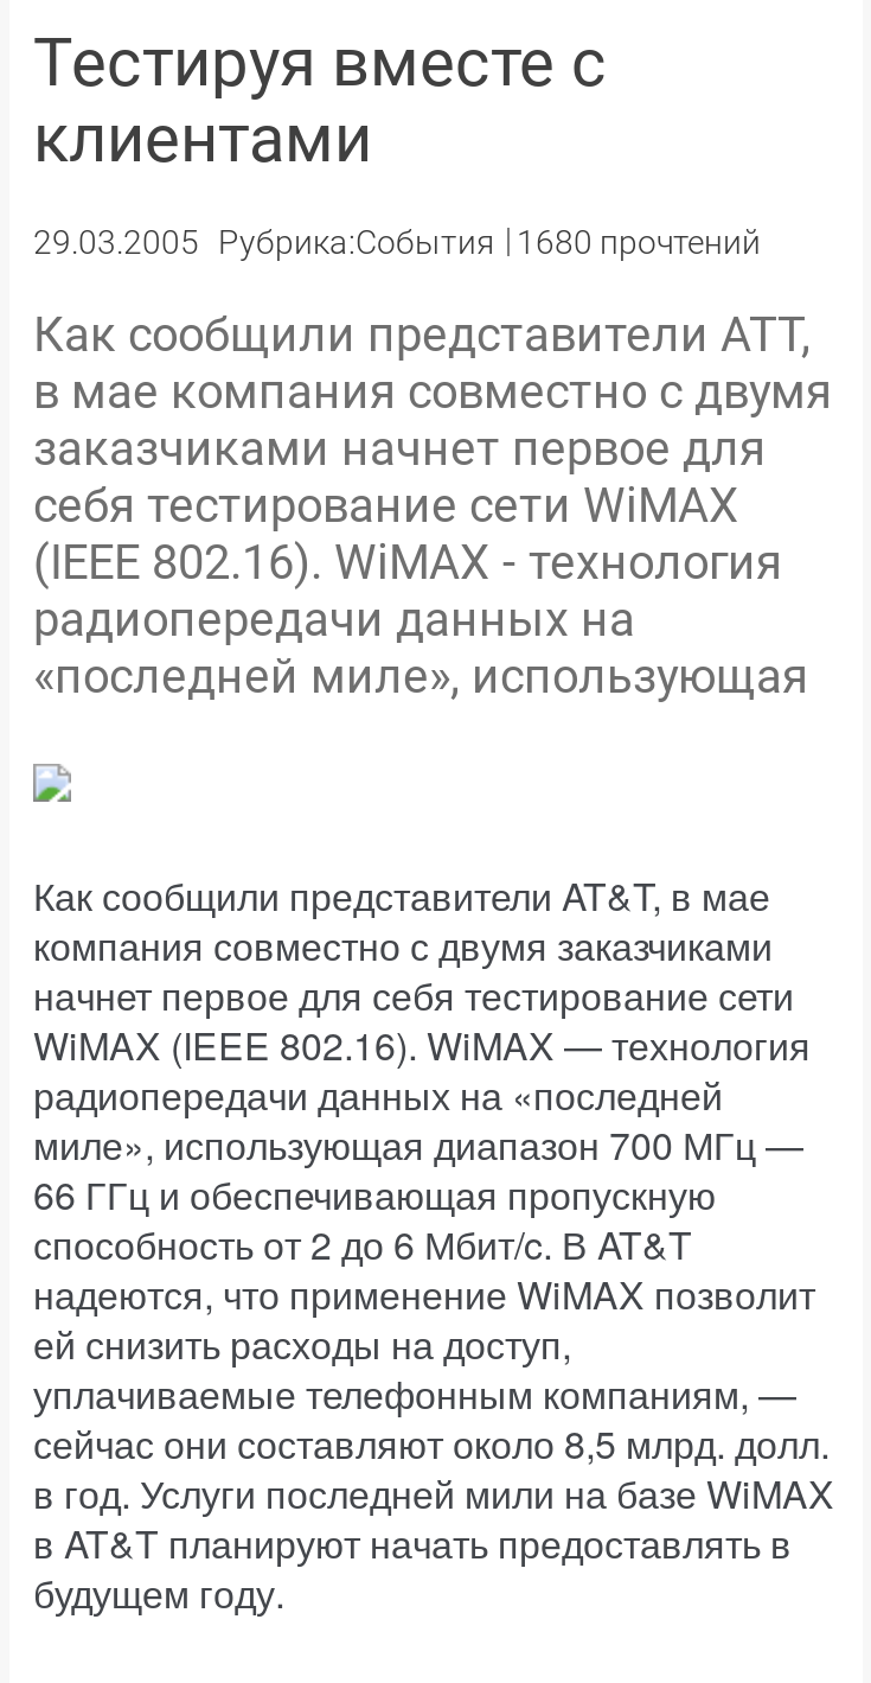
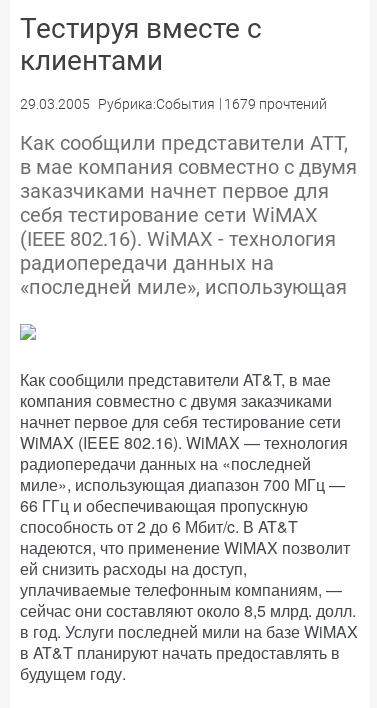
[33,223,761,261] 29.03.2005 Рубрика:События 1680 прочтений -> [20,96,327,112] 29.03.2005 Рубрика:События 1679 прочтений

